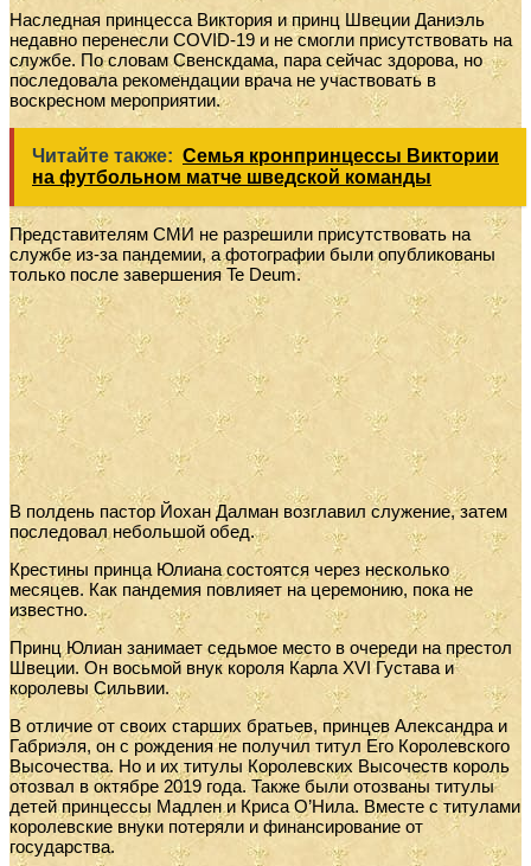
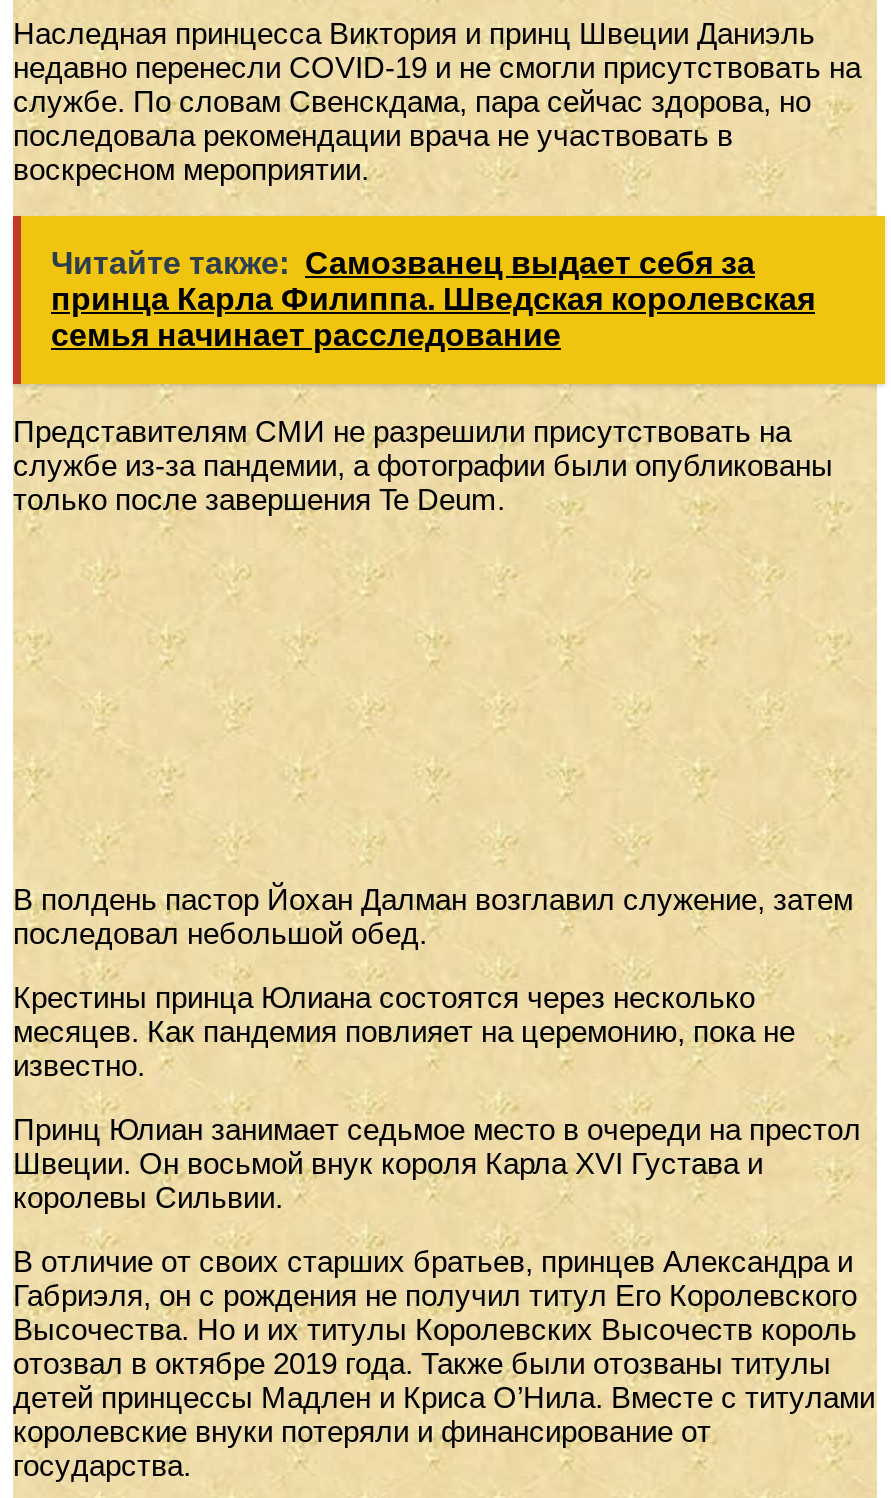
[32,145,499,187] Читайте также: Семья кронпринцессы Виктории | на футбольном матче шведской команды -> [51,246,815,352] Читайте также: Самозванец выдает себя за | принца Карла Филиппа. Шведская королевская | семья начинает расследование

